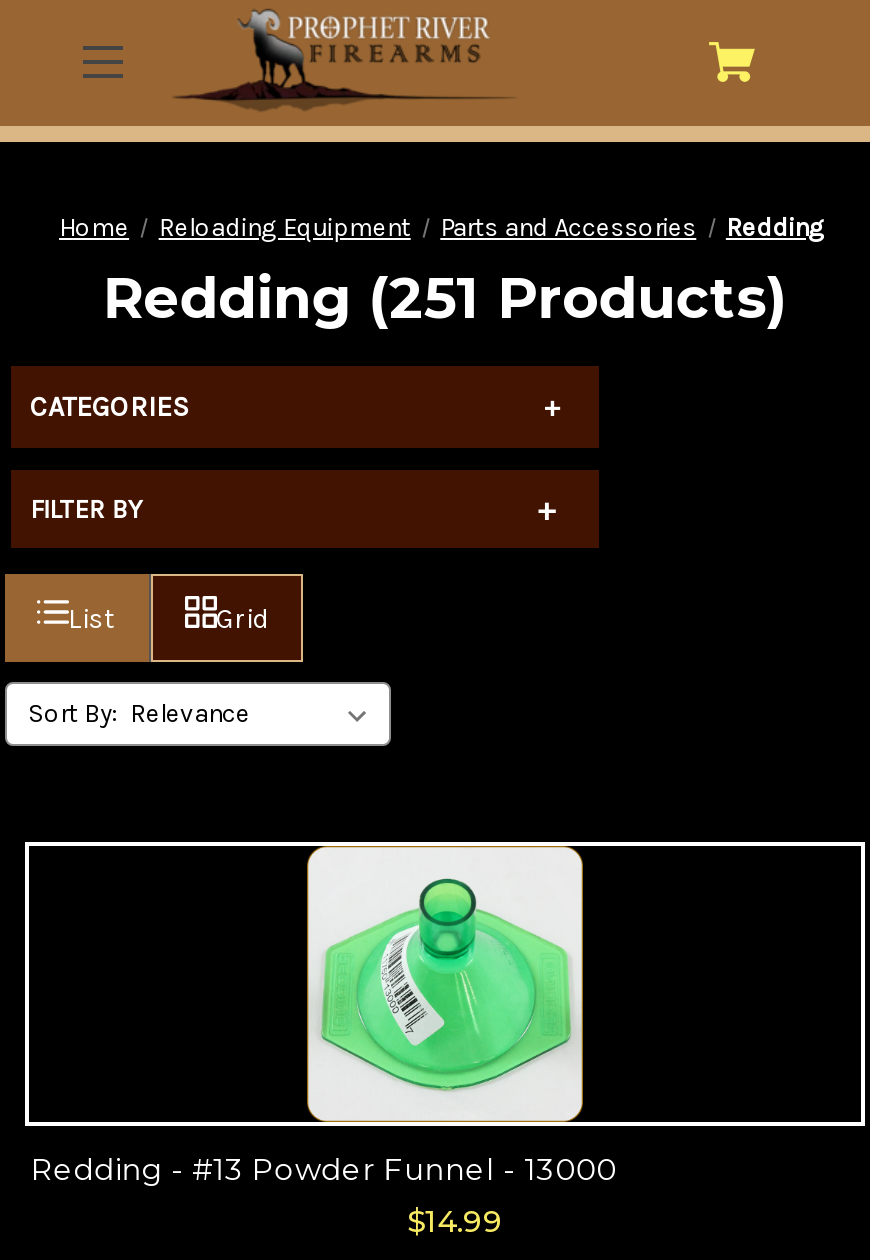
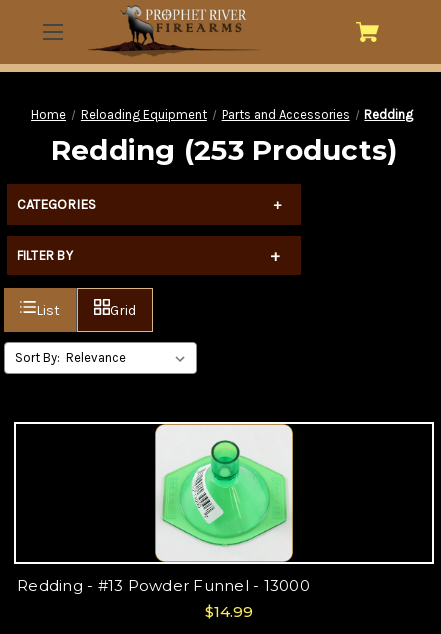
[103,264,787,332] Redding (251 Products) -> [51,133,397,167] Redding (253 Products)

